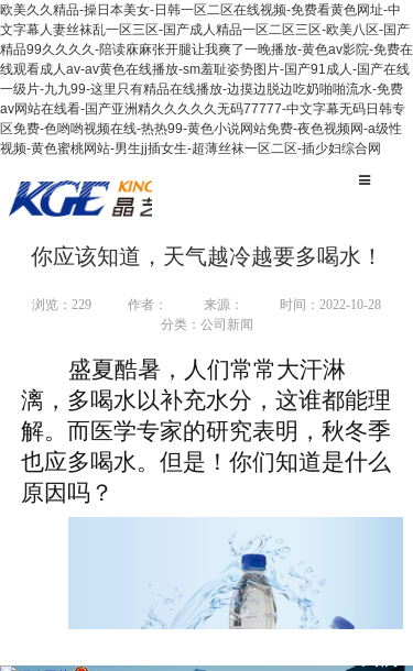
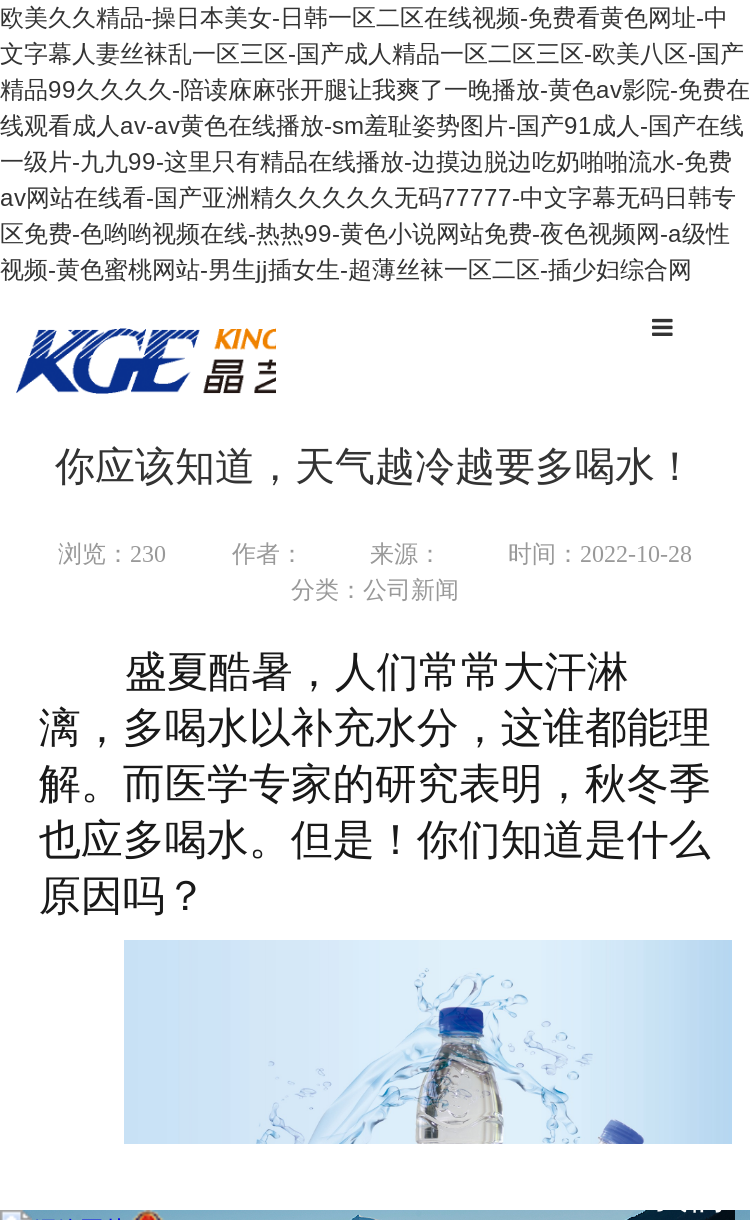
[32,297,91,312] 浏览：229 -> [58,540,166,568] 浏览：230

